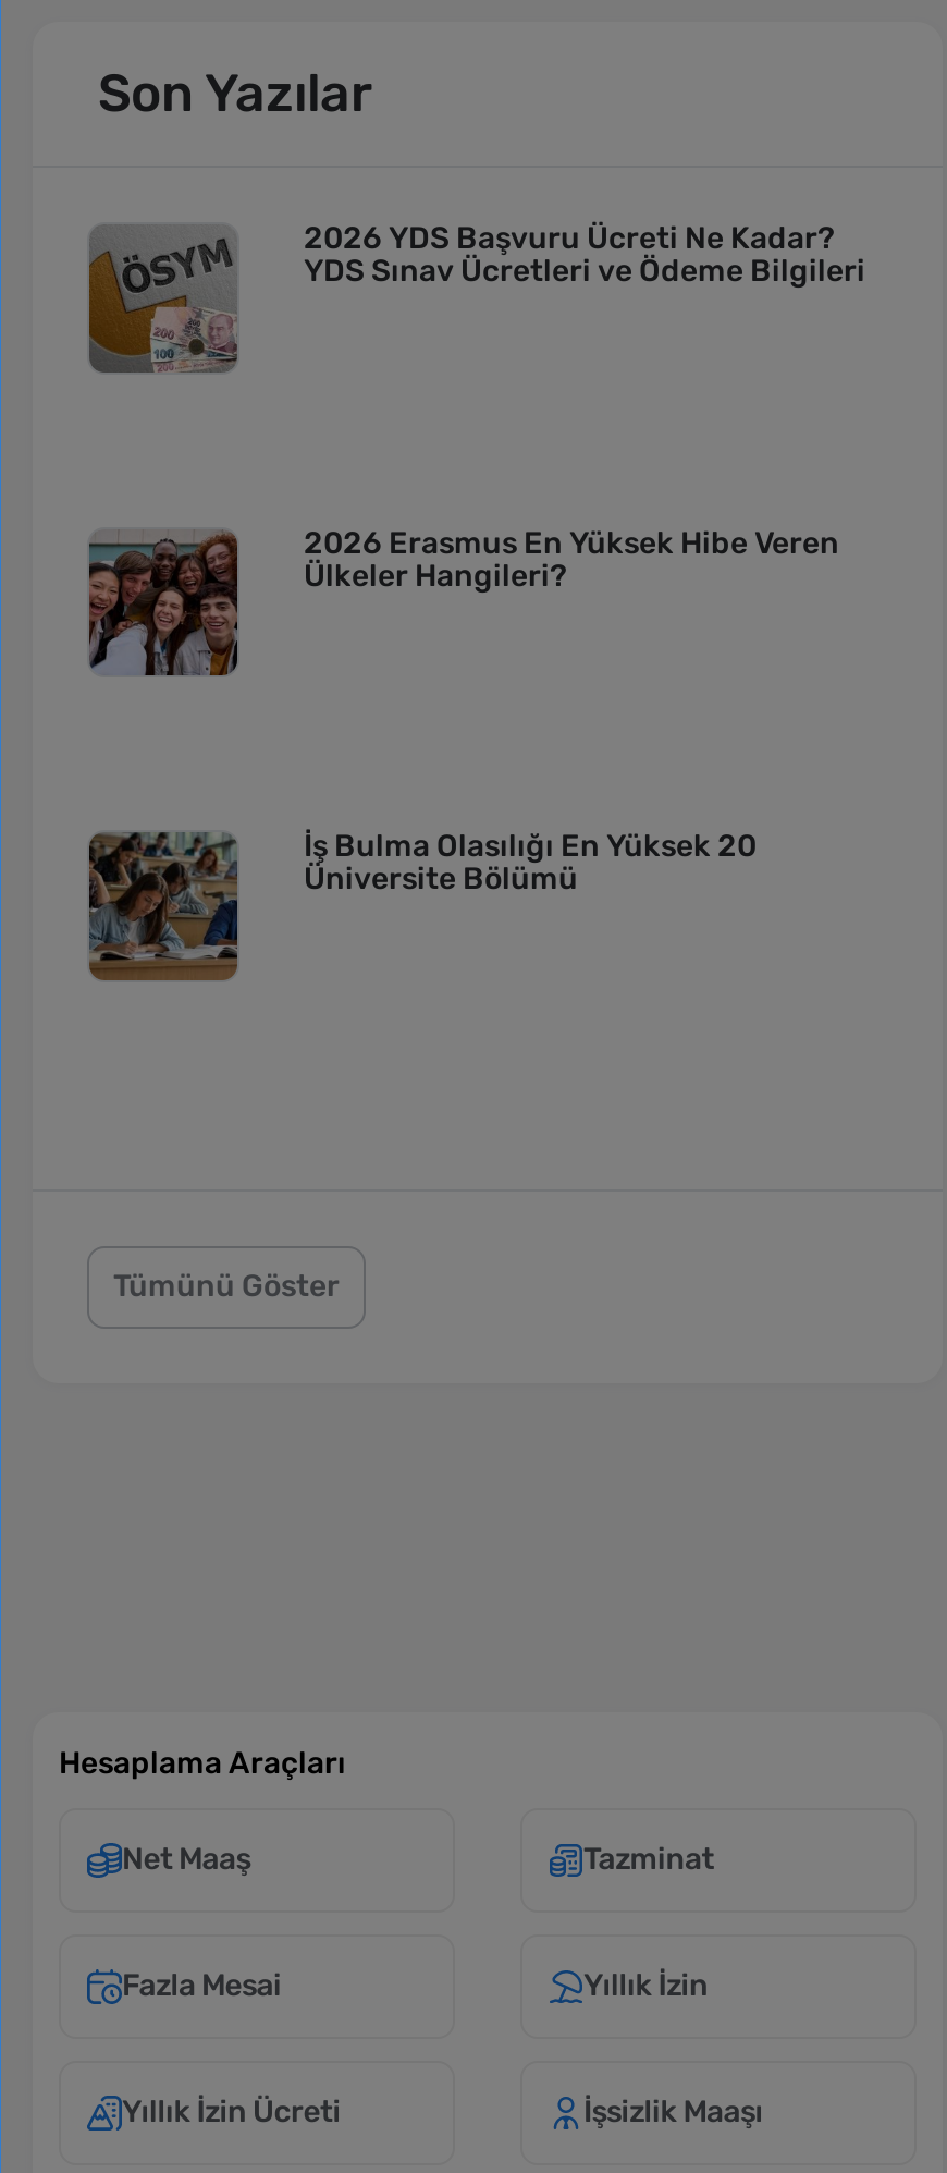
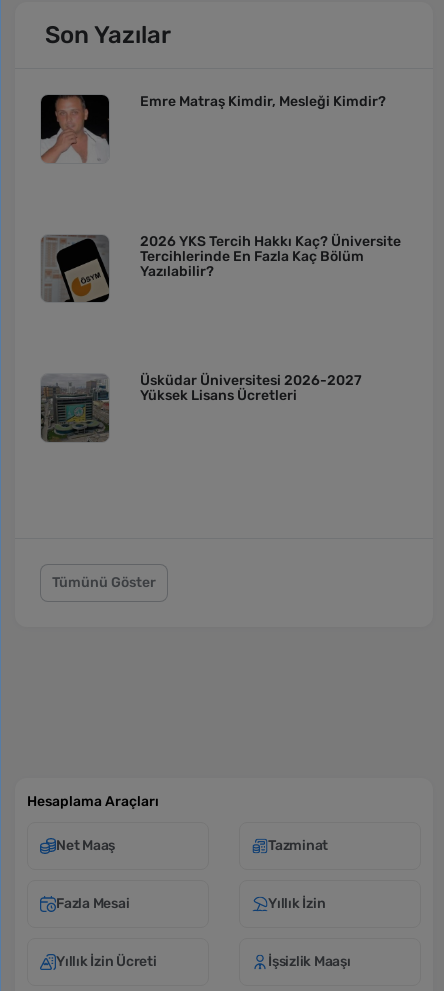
[87,221,865,375] [image] | 2026 YDS Başvuru Ücreti Ne Kadar? | YDS Sınav Ücretleri ve Ödeme Bilgileri -> [40,93,385,163] [image] | Emre Matraş Kimdir, Mesleği Kimdir?
[87,525,839,677] [image] | 2026 Erasmus En Yüksek Hibe Veren | Ülkeler Hangileri? -> [41,233,400,303] [image] | 2026 YKS Tercih Hakkı Kaç? Üniversite | Tercihlerinde En Fazla Kaç Bölüm | Yazılabilir?
[87,829,757,980] [image] | İş Bulma Olasılığı En Yüksek 20 | Üniversite Bölümü -> [41,372,361,442] [image] | Üsküdar Üniversitesi 2026-2027 | Yüksek Lisans Ücretleri

